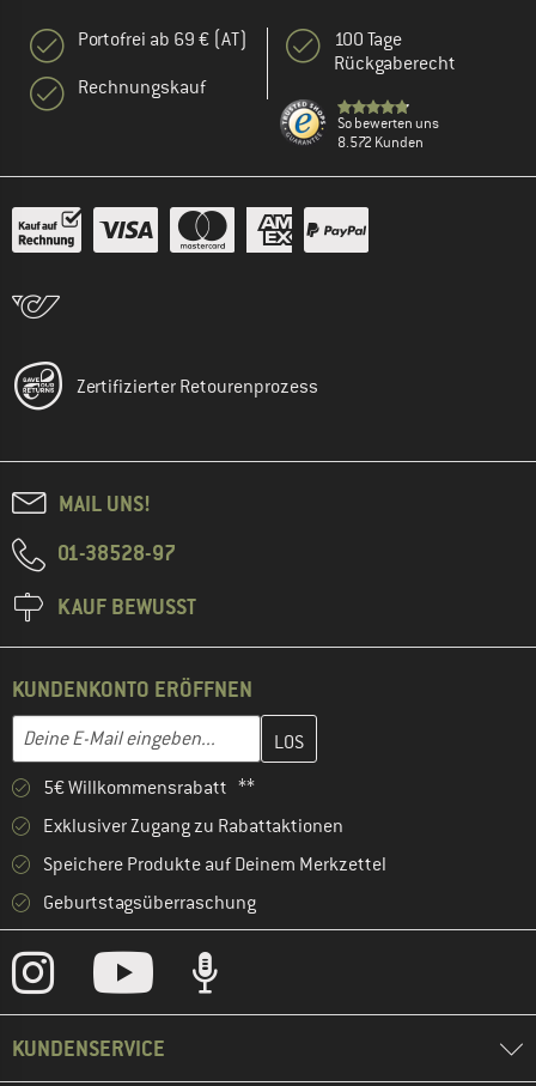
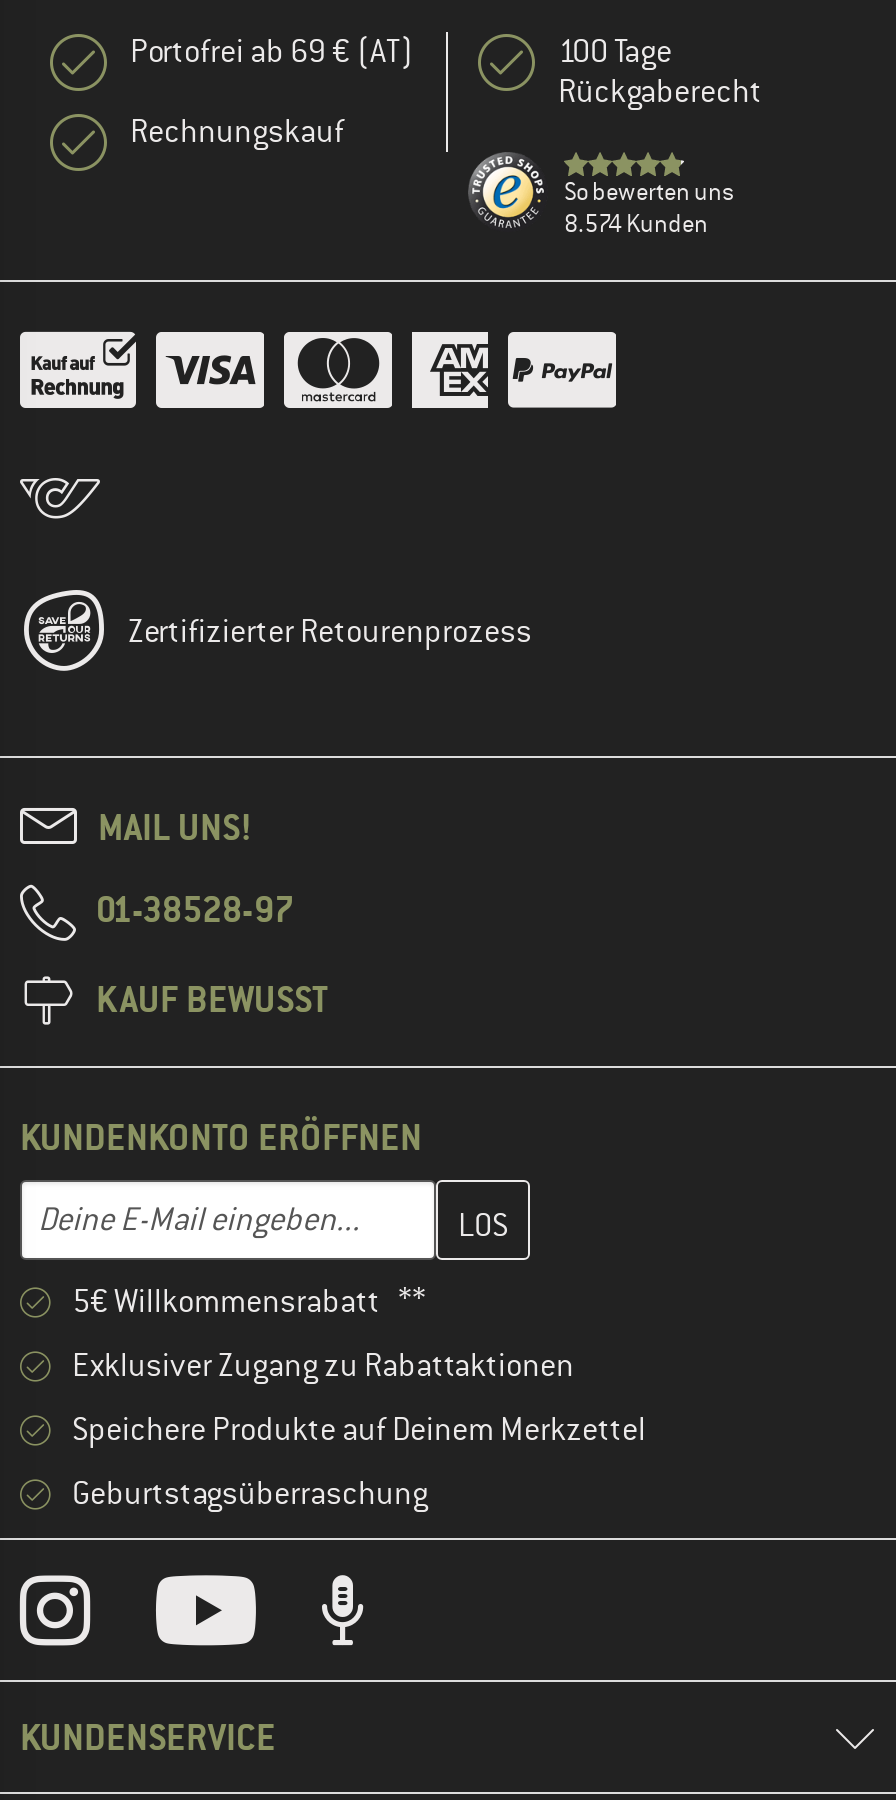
[337,133,424,152] 8.572 Kunden -> [564,208,708,240] 8.574 Kunden

